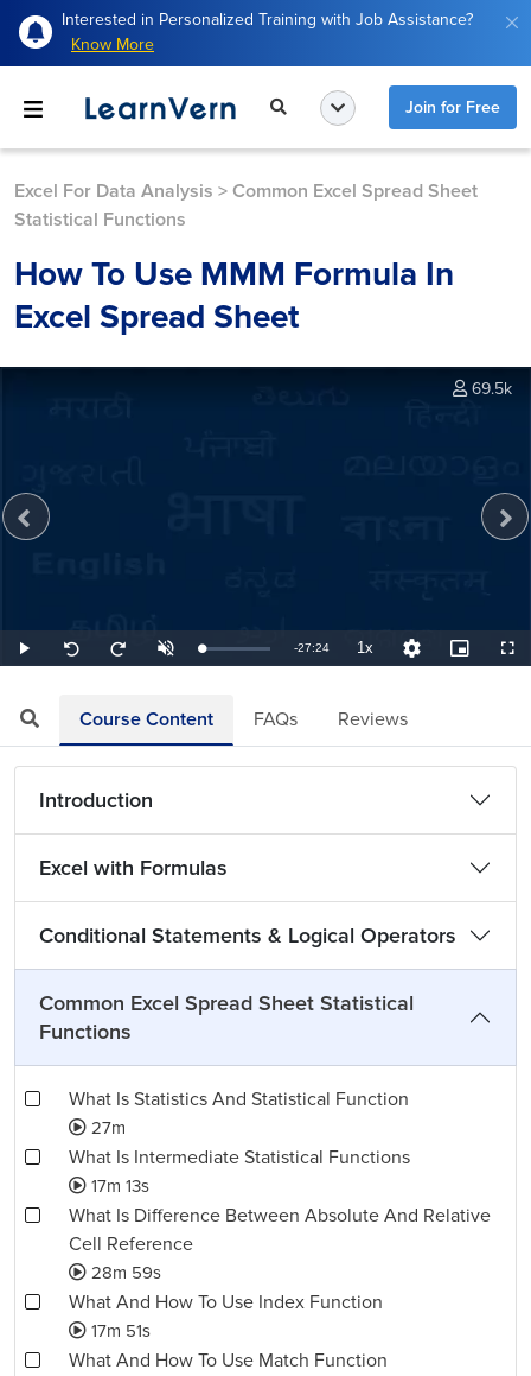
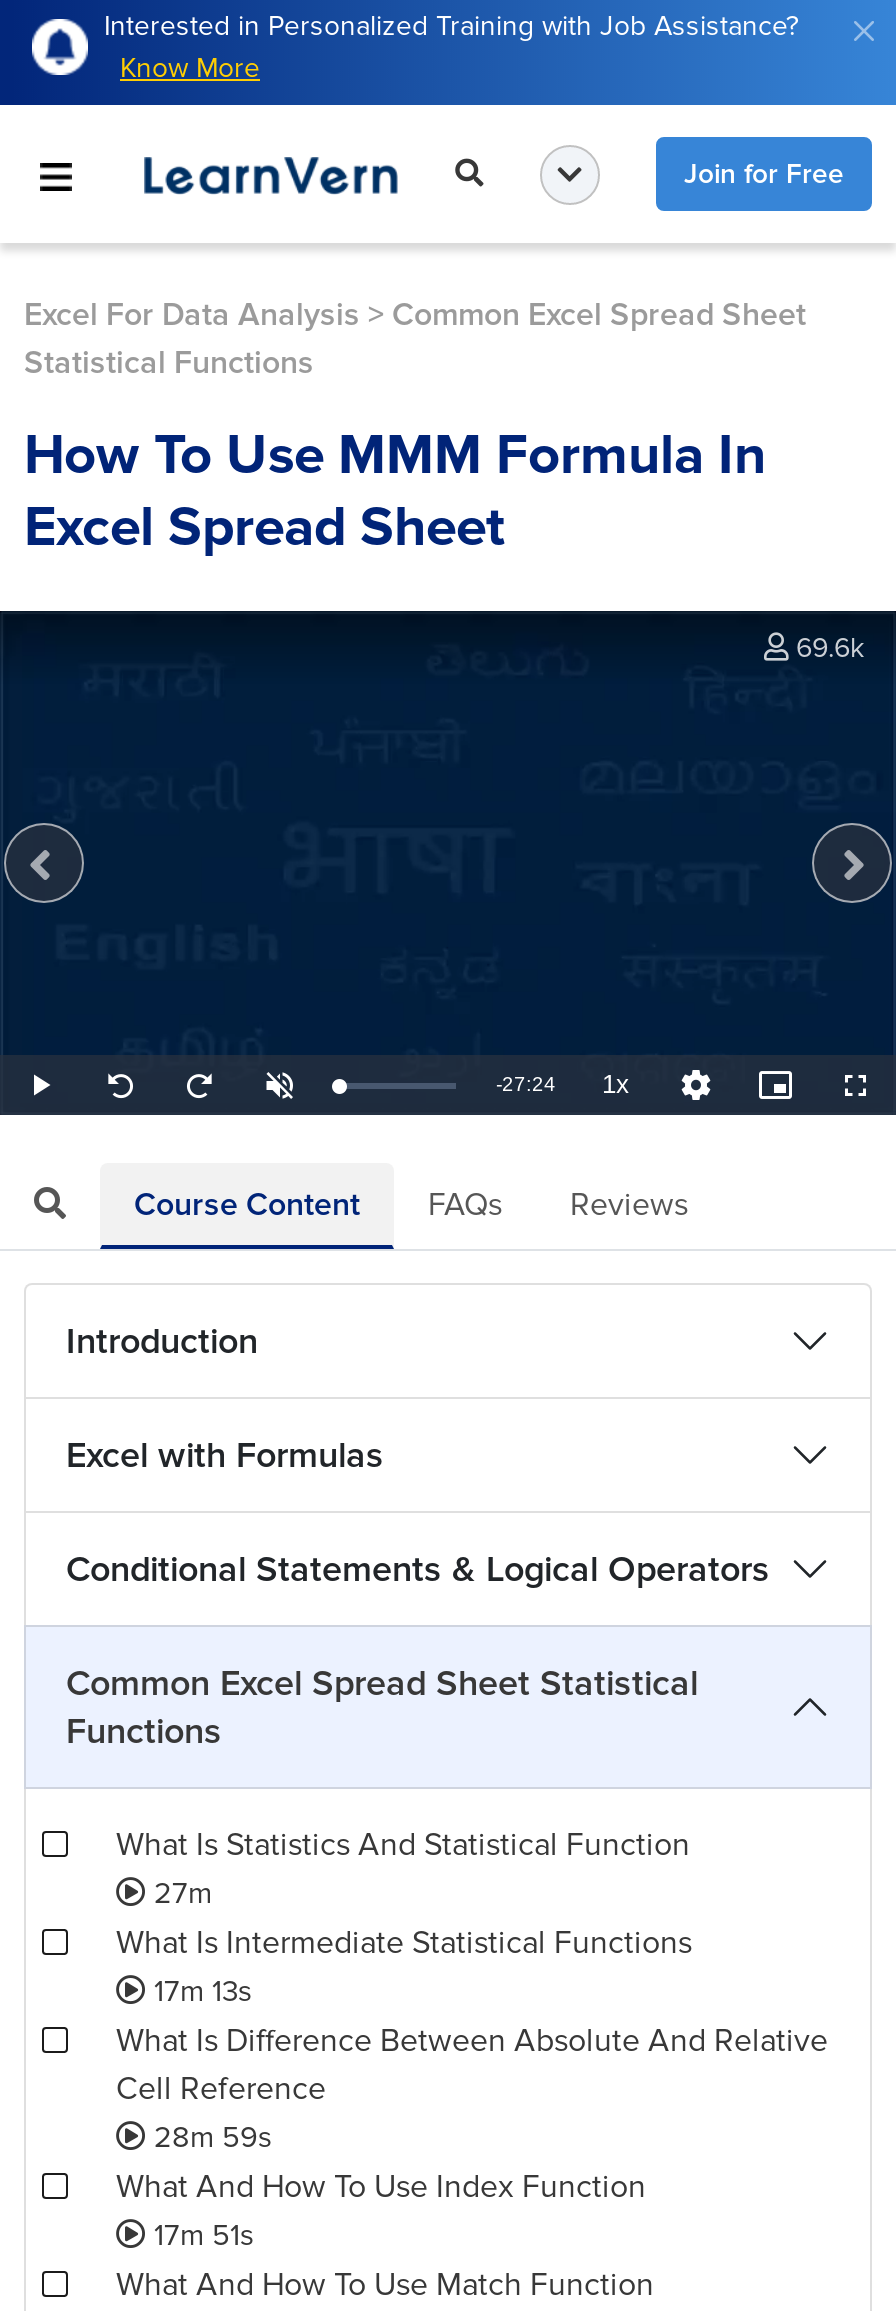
[467,379,512,399] 69.5k -> [788,631,864,665] 69.6k

